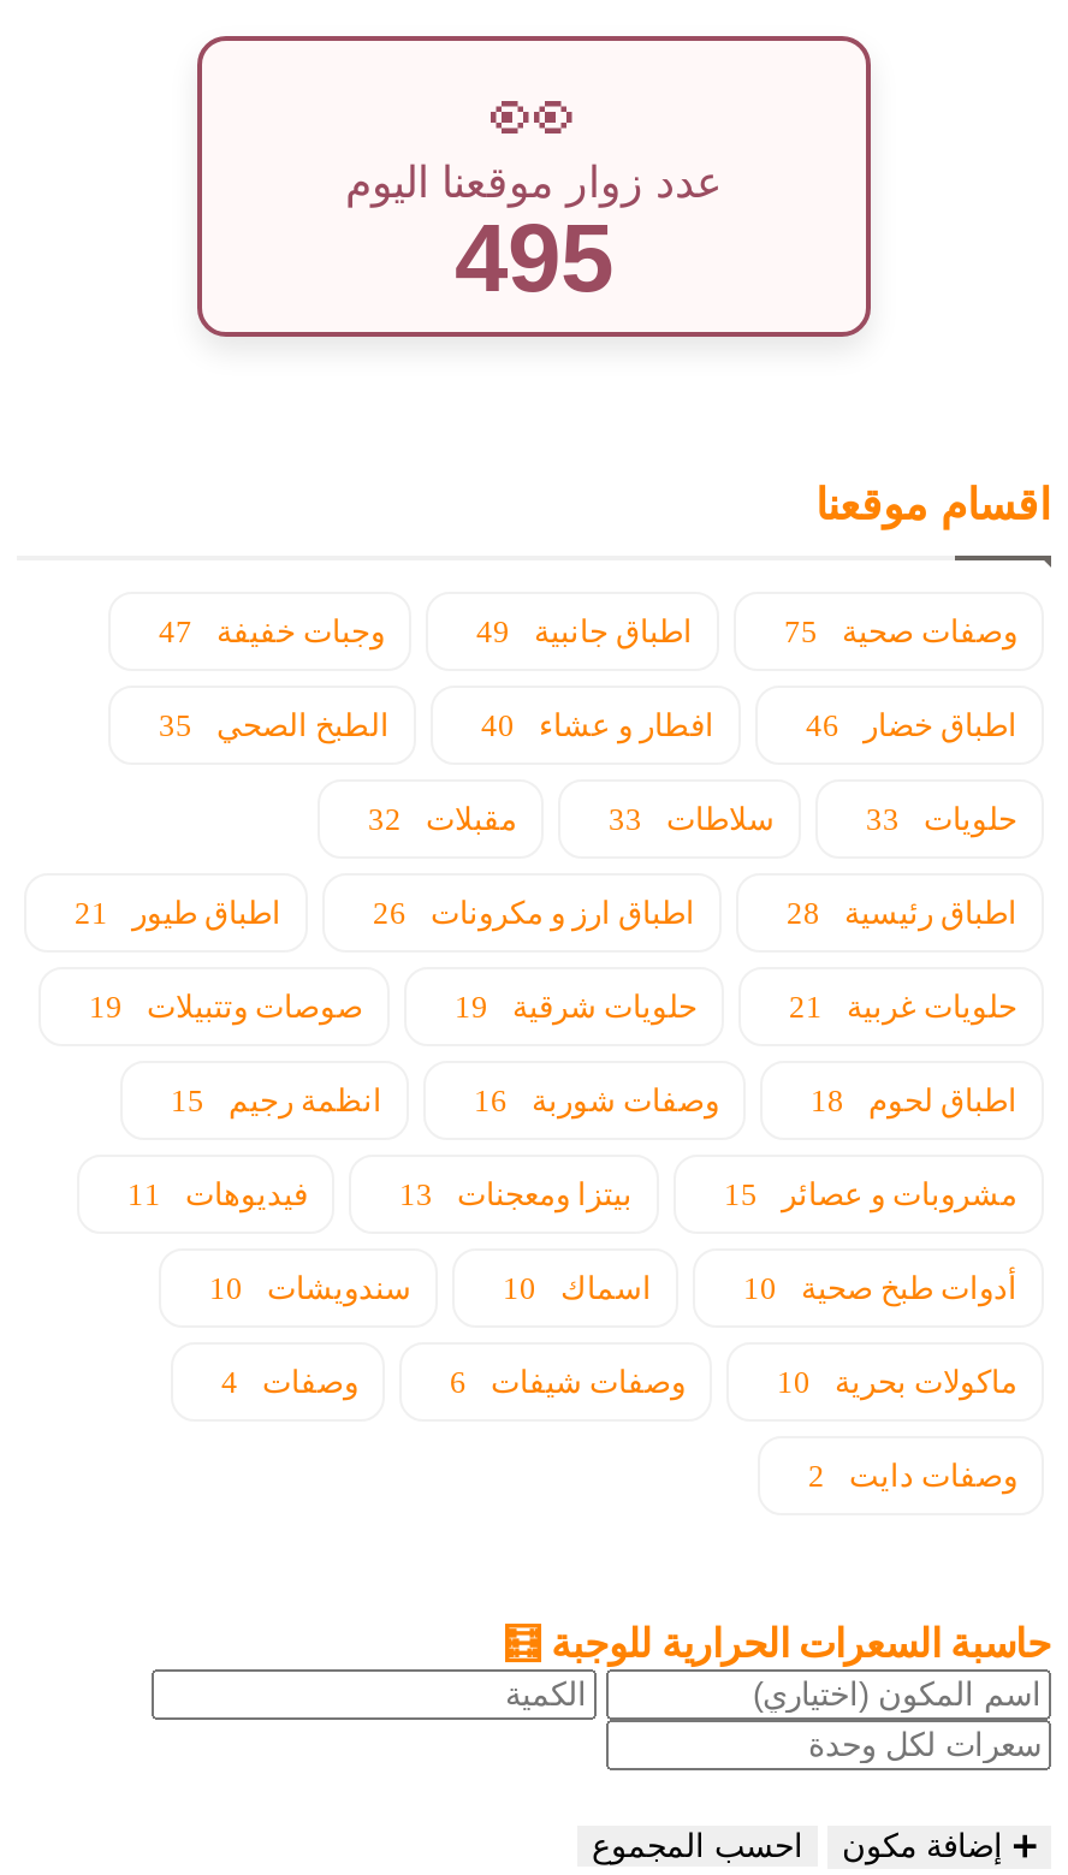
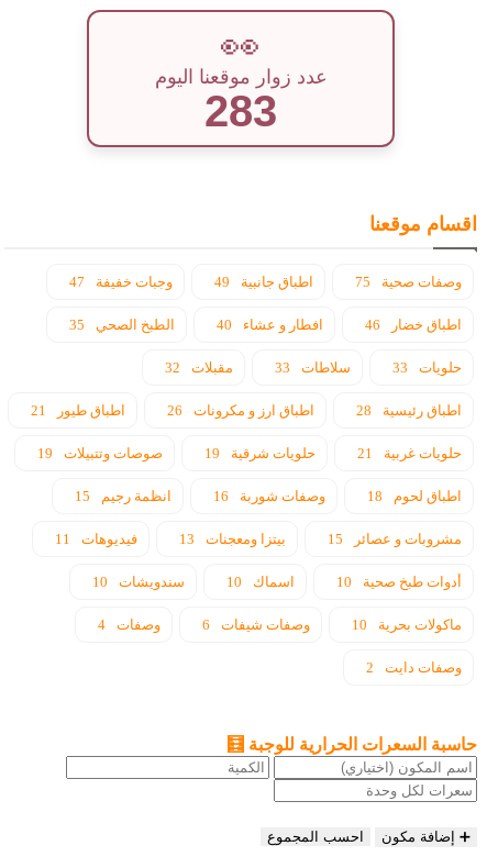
[455,204,613,310] 495 -> [204,86,277,135] 283

